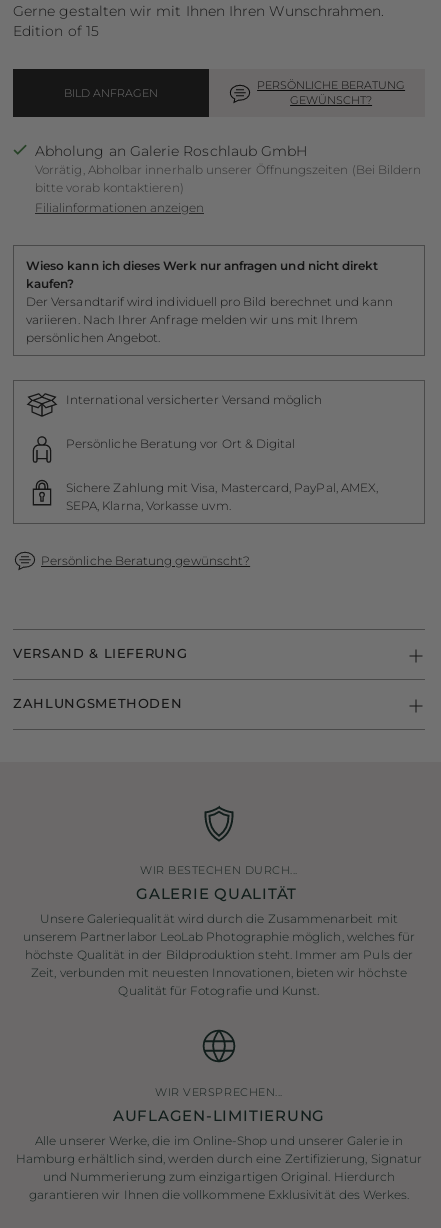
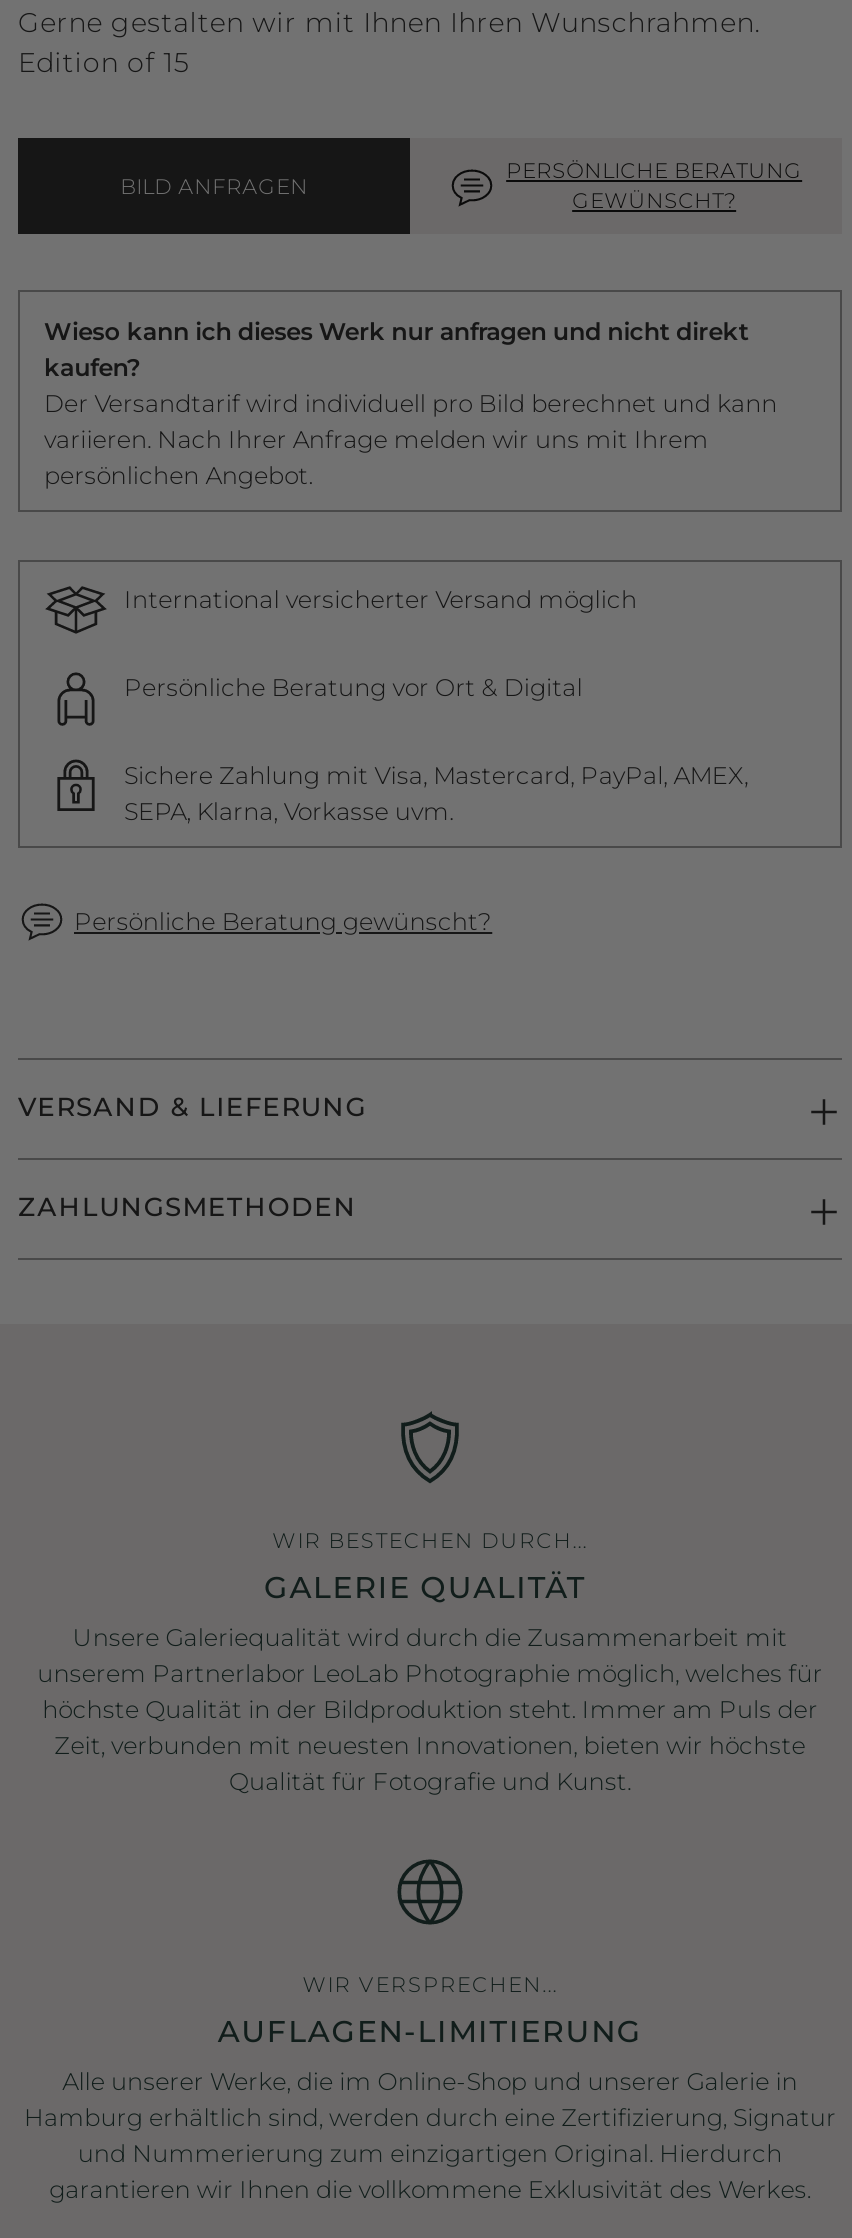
[35,143,421,215] Abholung an Galerie Roschlaub GmbH | Vorrätig, Abholbar innerhalb unserer Öffnungszeiten (Bei Bildern | bitte vorab kontaktieren) | Filialinformationen anzeigen -> none

